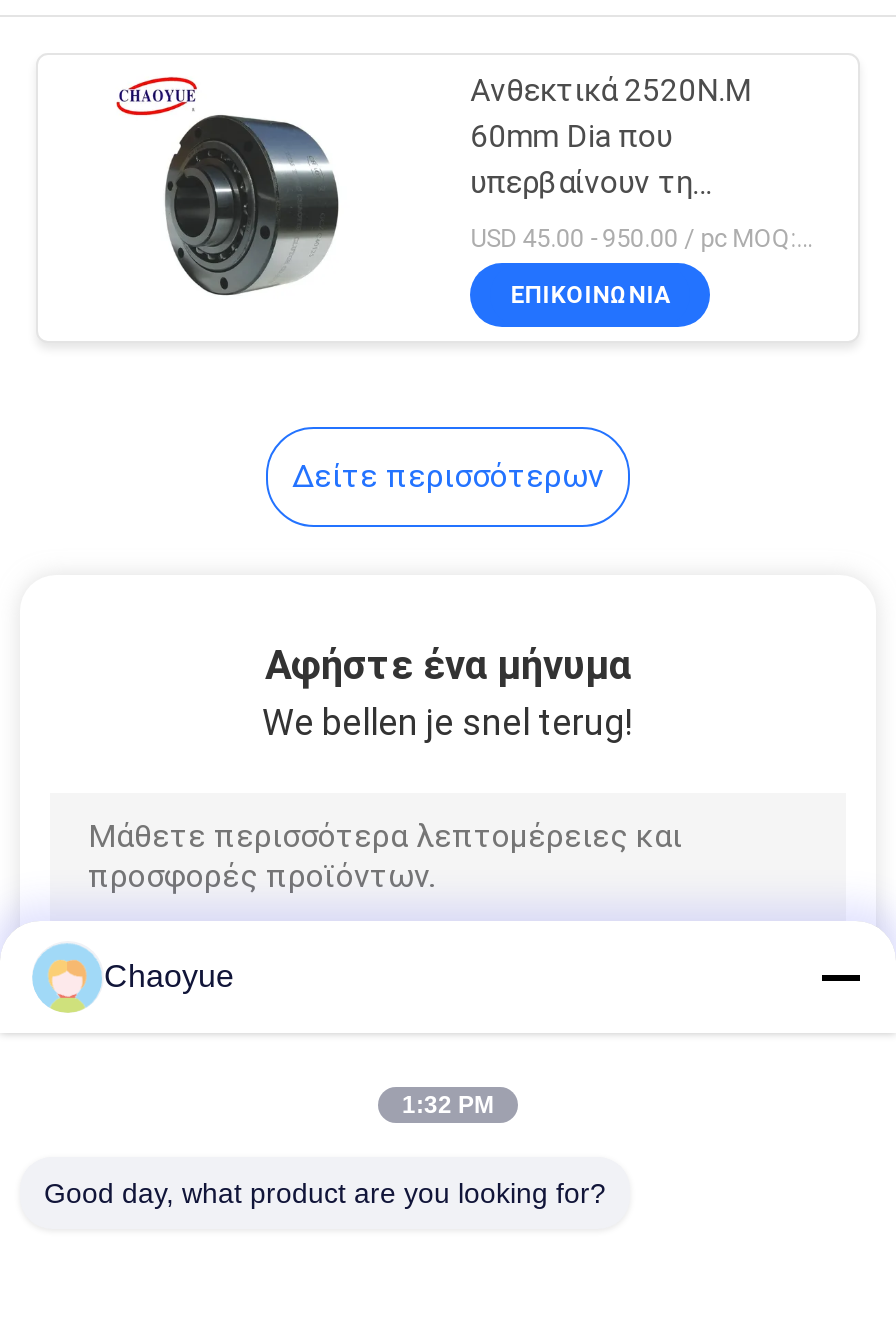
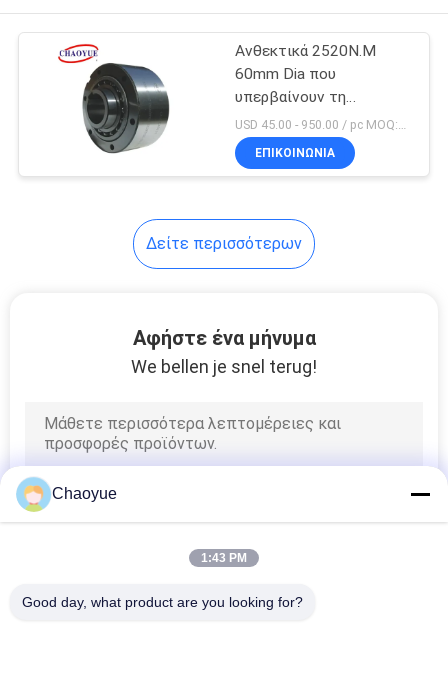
[402,1091,494,1119] 1:32 PM -> [201,551,247,565] 1:43 PM

